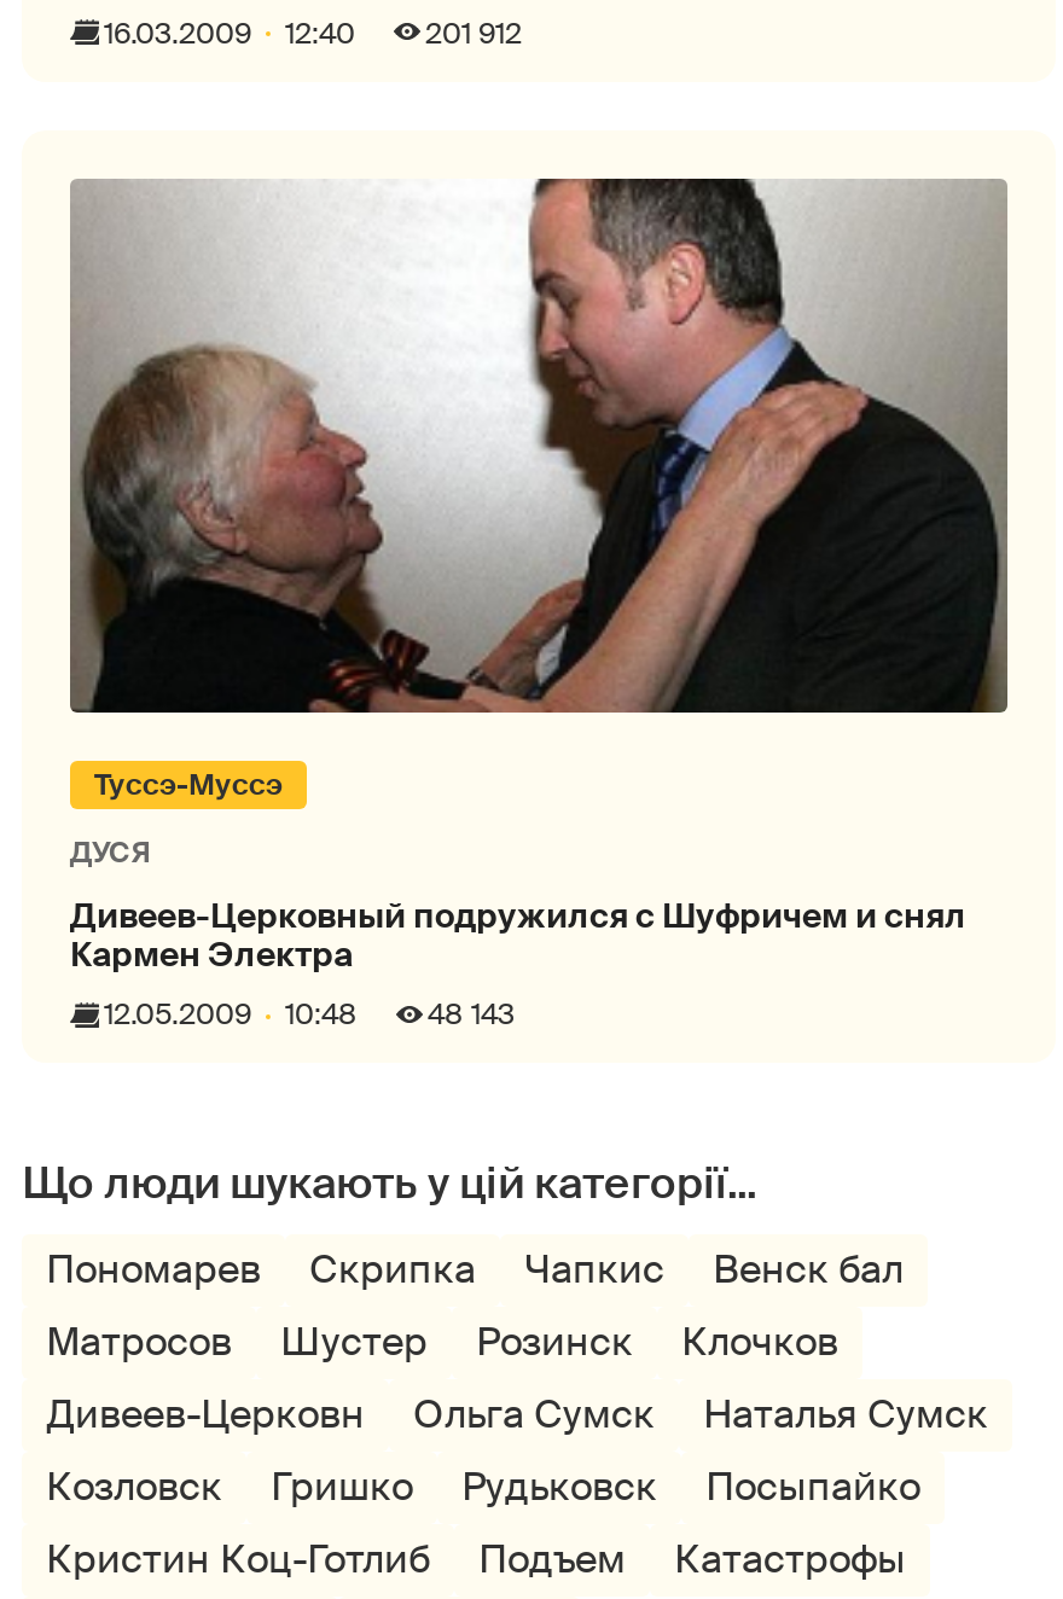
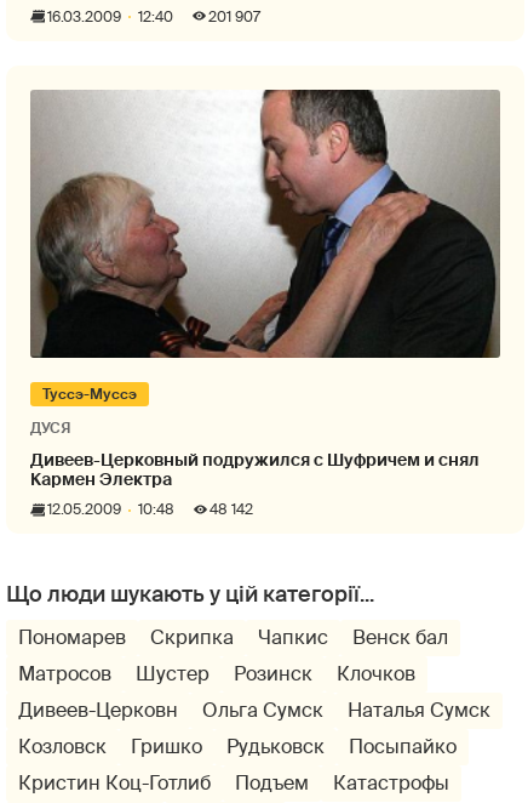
[104,14,522,52] 16.03.2009 12:40 201 912 -> [47,7,260,26] 16.03.2009 12:40 201 907
[104,996,515,1034] 12.05.2009 10:48 48 143 -> [47,500,253,519] 12.05.2009 10:48 48 142

